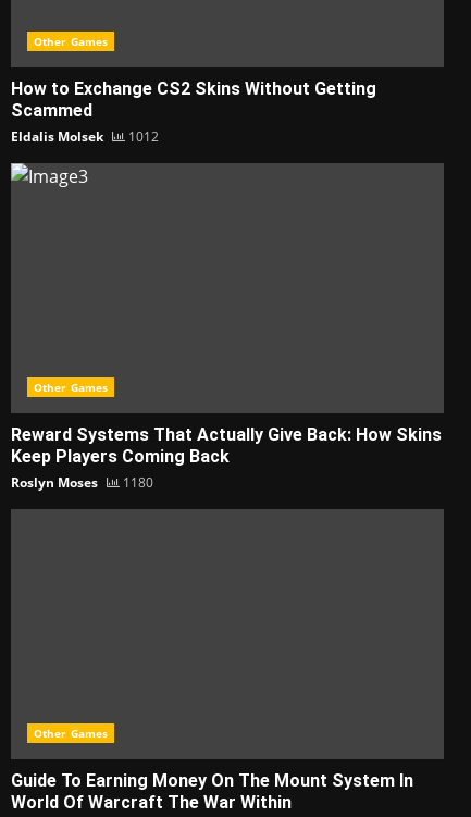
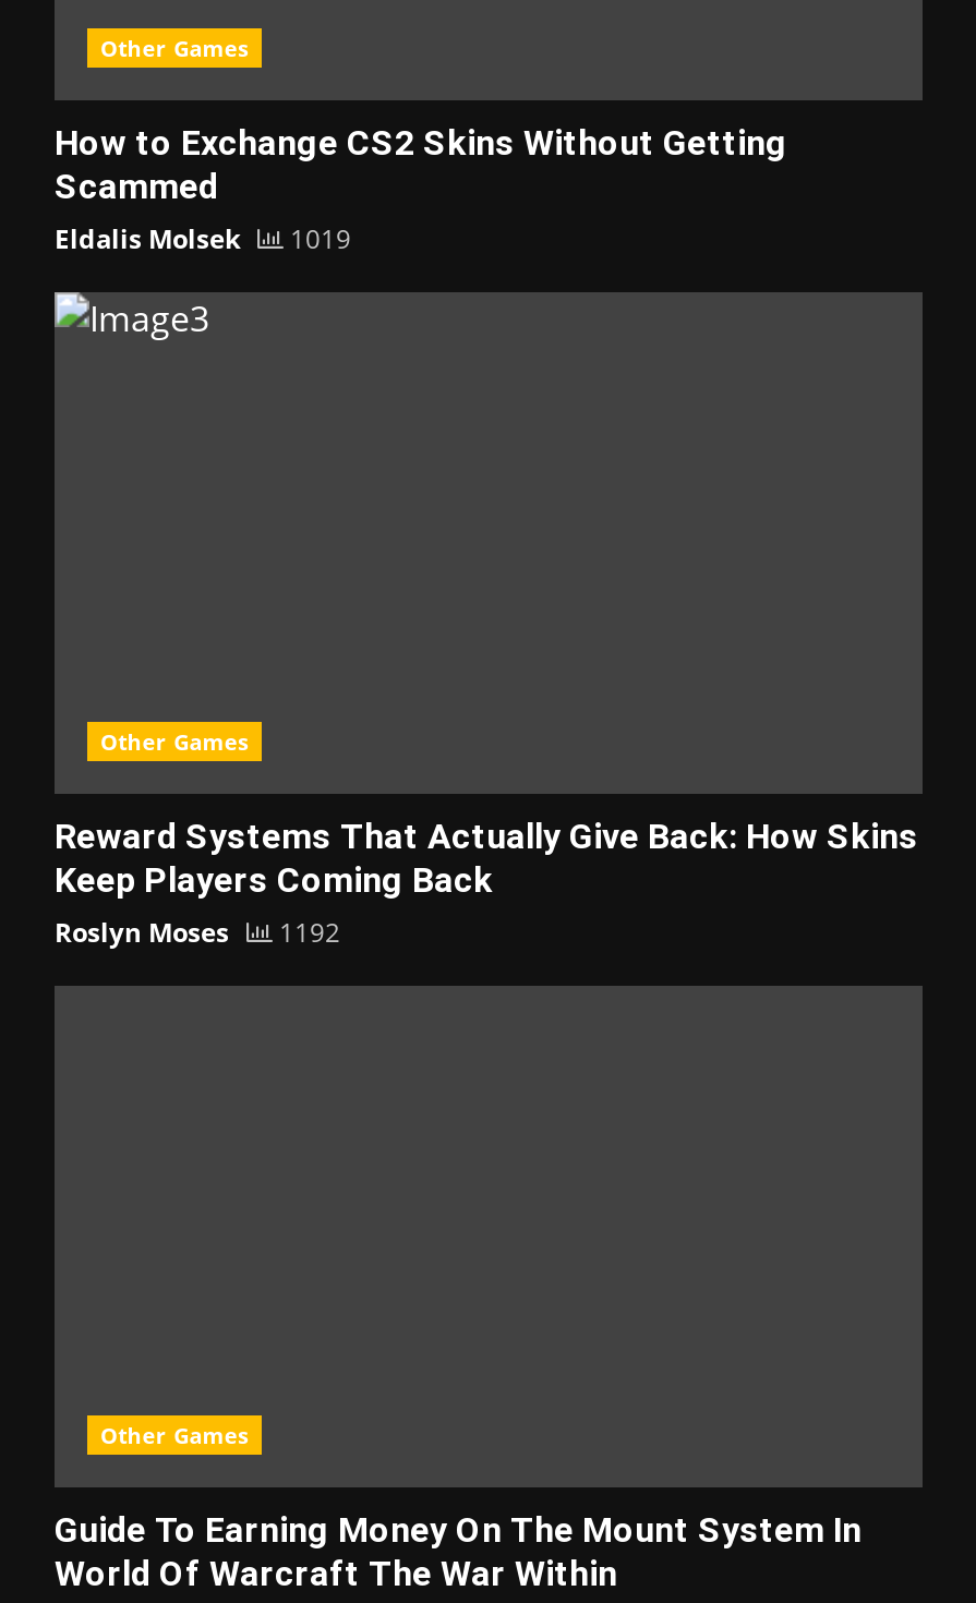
[11,127,159,145] Eldalis Molsek 1012 -> [55,219,351,256] Eldalis Molsek 1019
[11,473,153,491] Roslyn Moses 1180 -> [55,913,340,950] Roslyn Moses 1192

